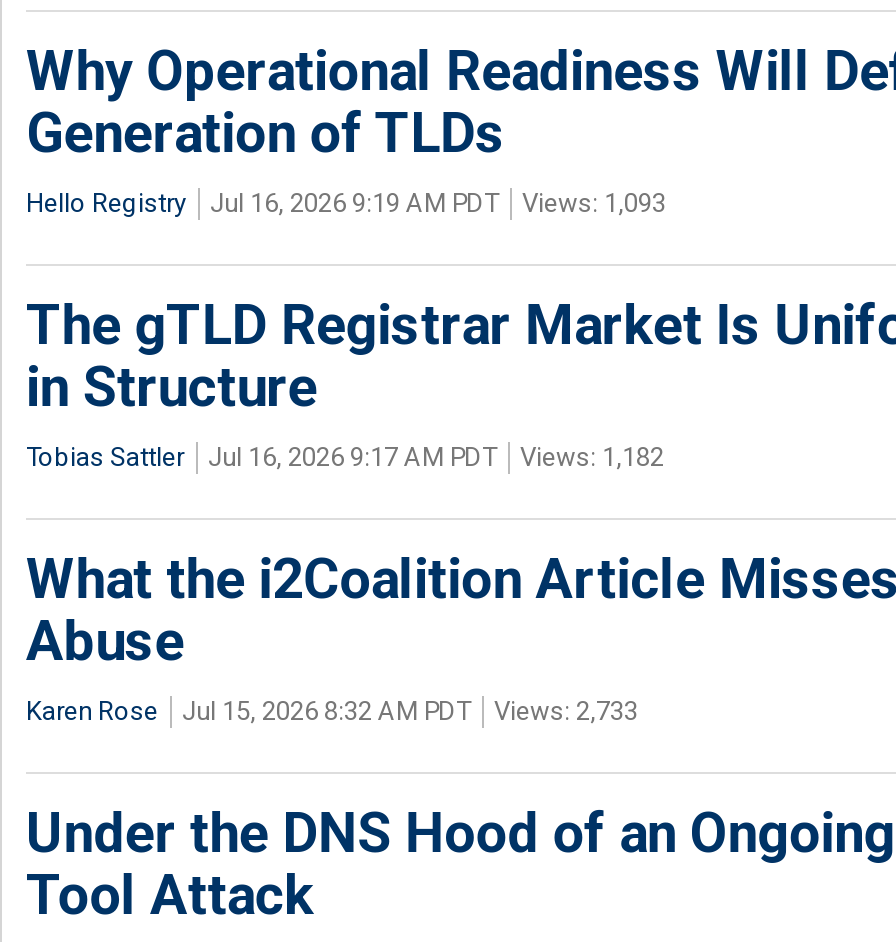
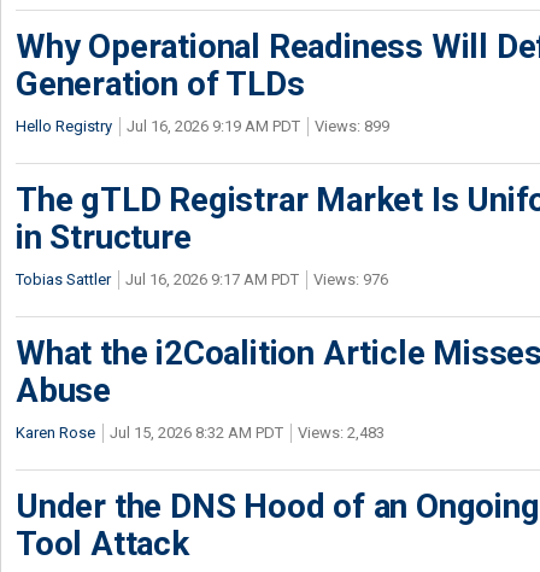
[26,188,666,218] Hello Registry Jul 16, 2026 9:19 AM PDT Views: 1,093 -> [16,117,389,135] Hello Registry Jul 16, 2026 9:19 AM PDT Views: 899
[26,442,664,472] Tobias Sattler Jul 16, 2026 9:17 AM PDT Views: 1,182 -> [16,270,388,288] Tobias Sattler Jul 16, 2026 9:17 AM PDT Views: 976
[26,696,638,726] Karen Rose Jul 15, 2026 8:32 AM PDT Views: 2,733 -> [16,424,385,442] Karen Rose Jul 15, 2026 8:32 AM PDT Views: 2,483

